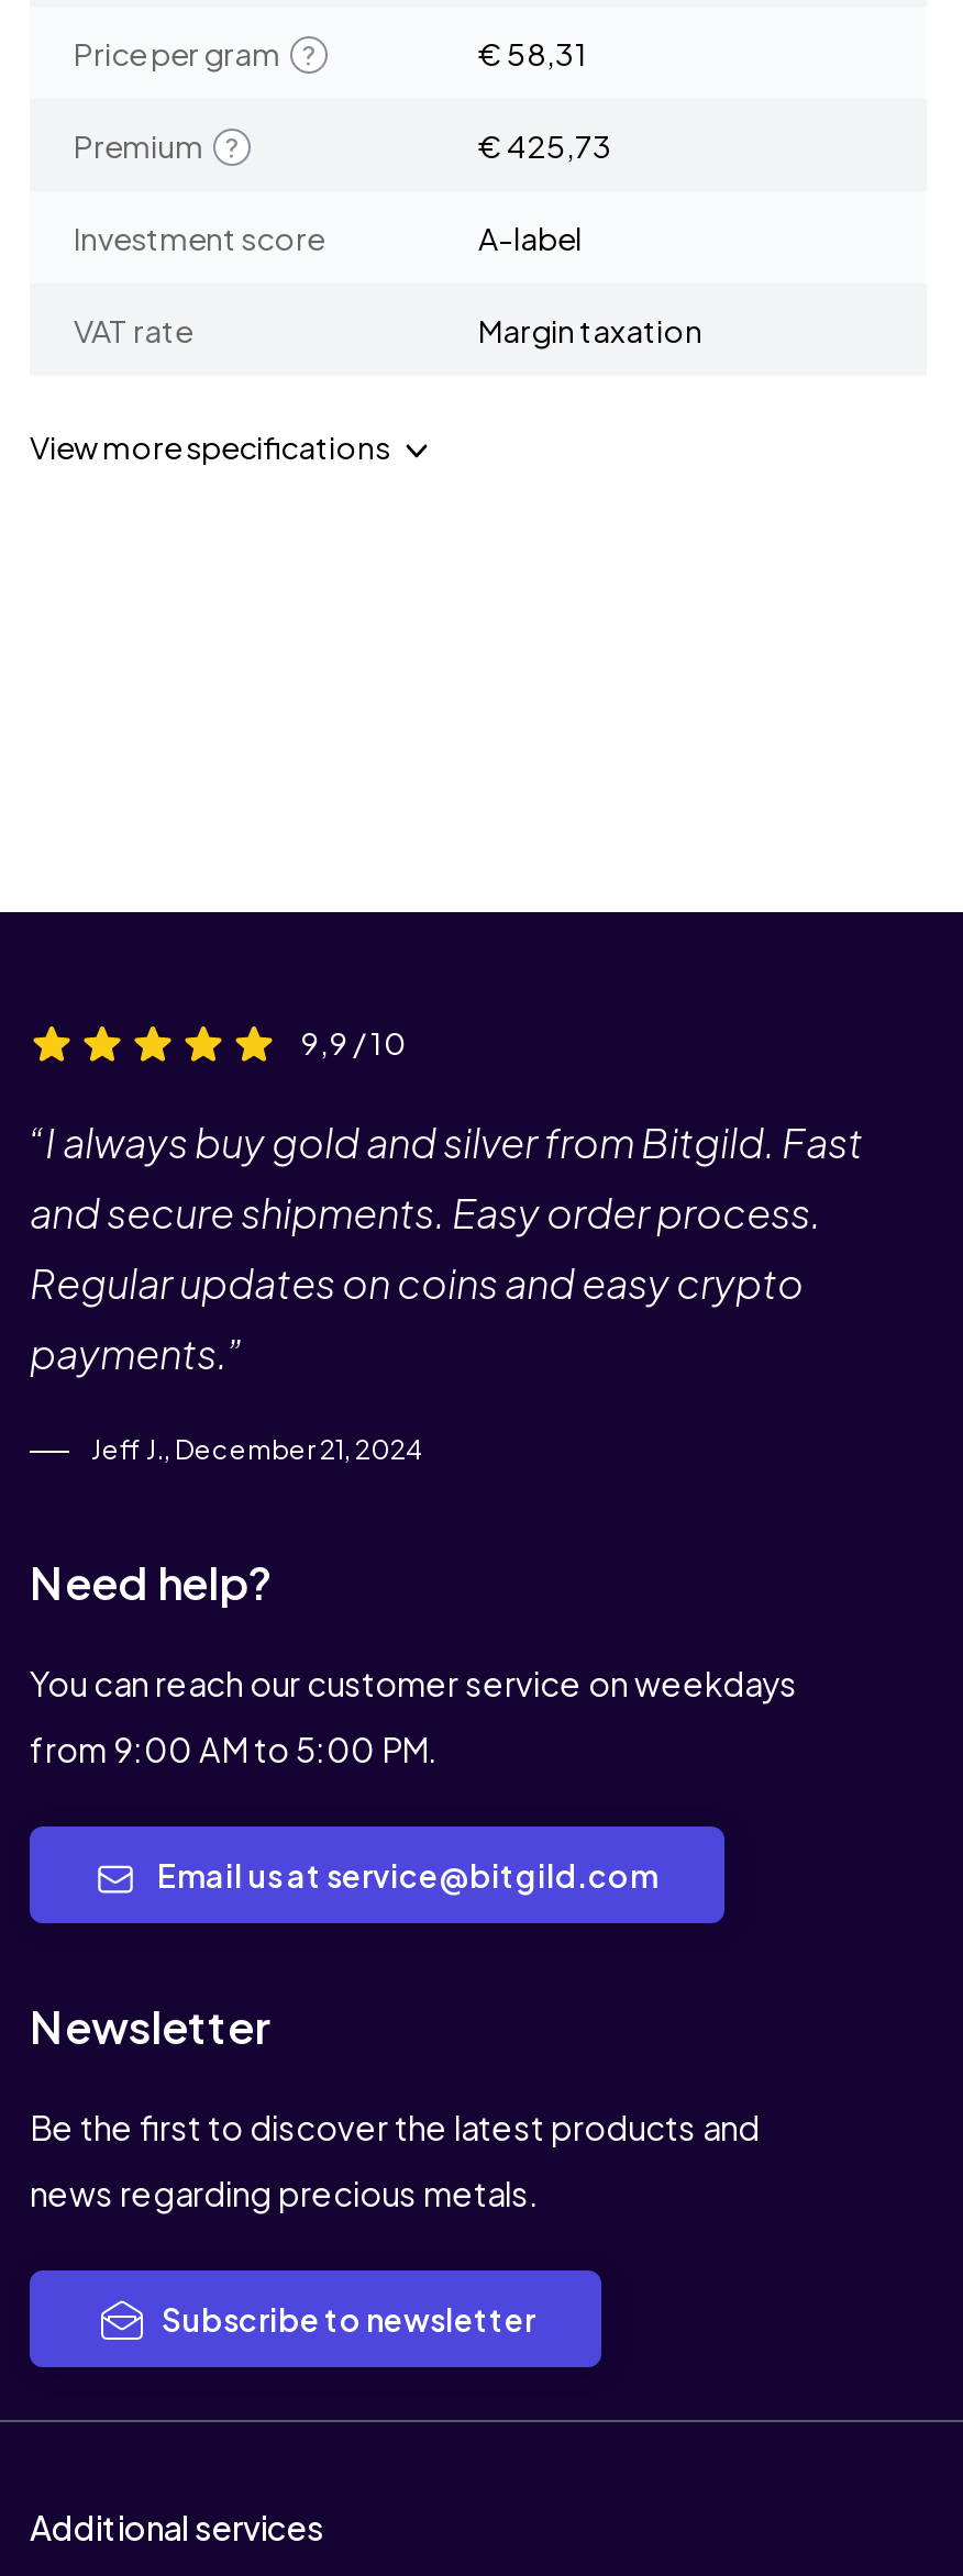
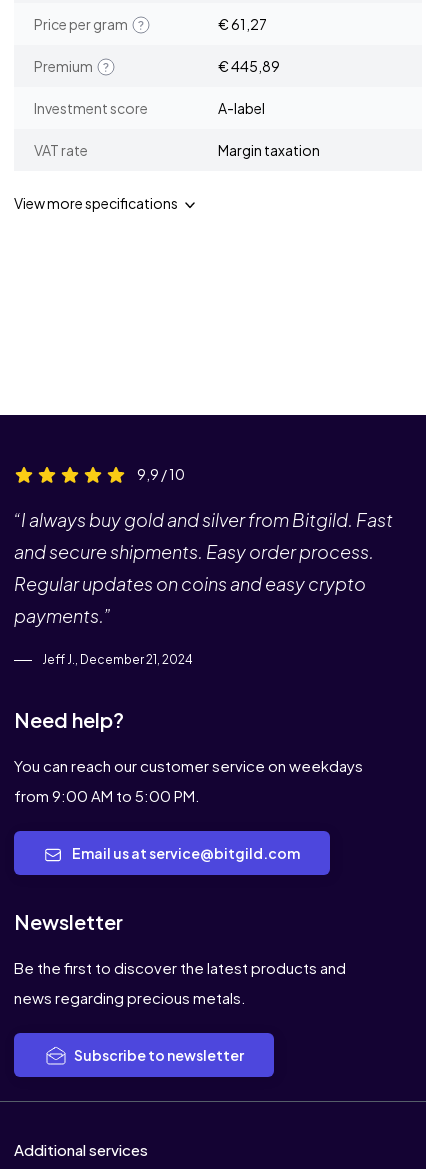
[478,33,588,73] € 58,31 -> [218,15,267,33] € 61,27
[478,126,612,165] € 425,73 -> [218,57,280,75] € 445,89

